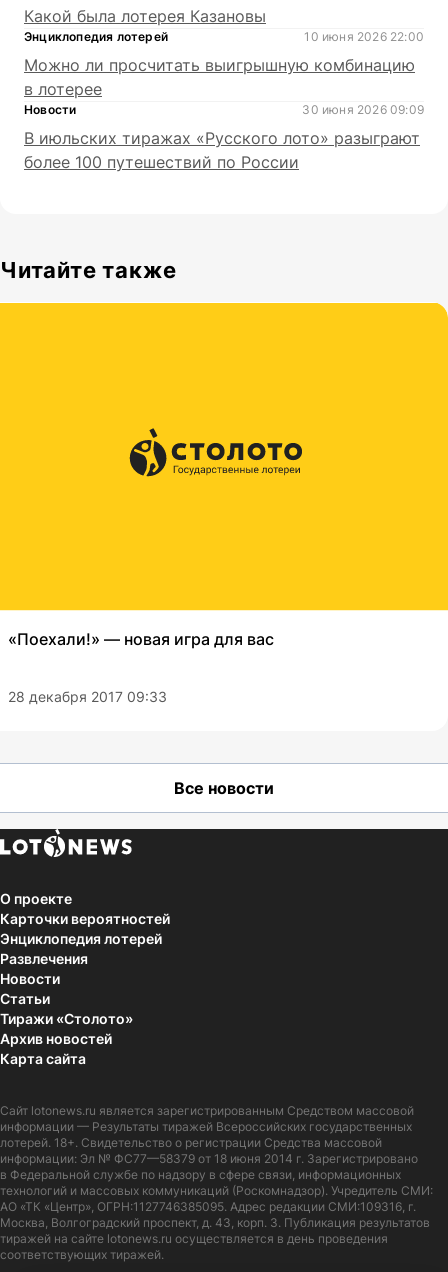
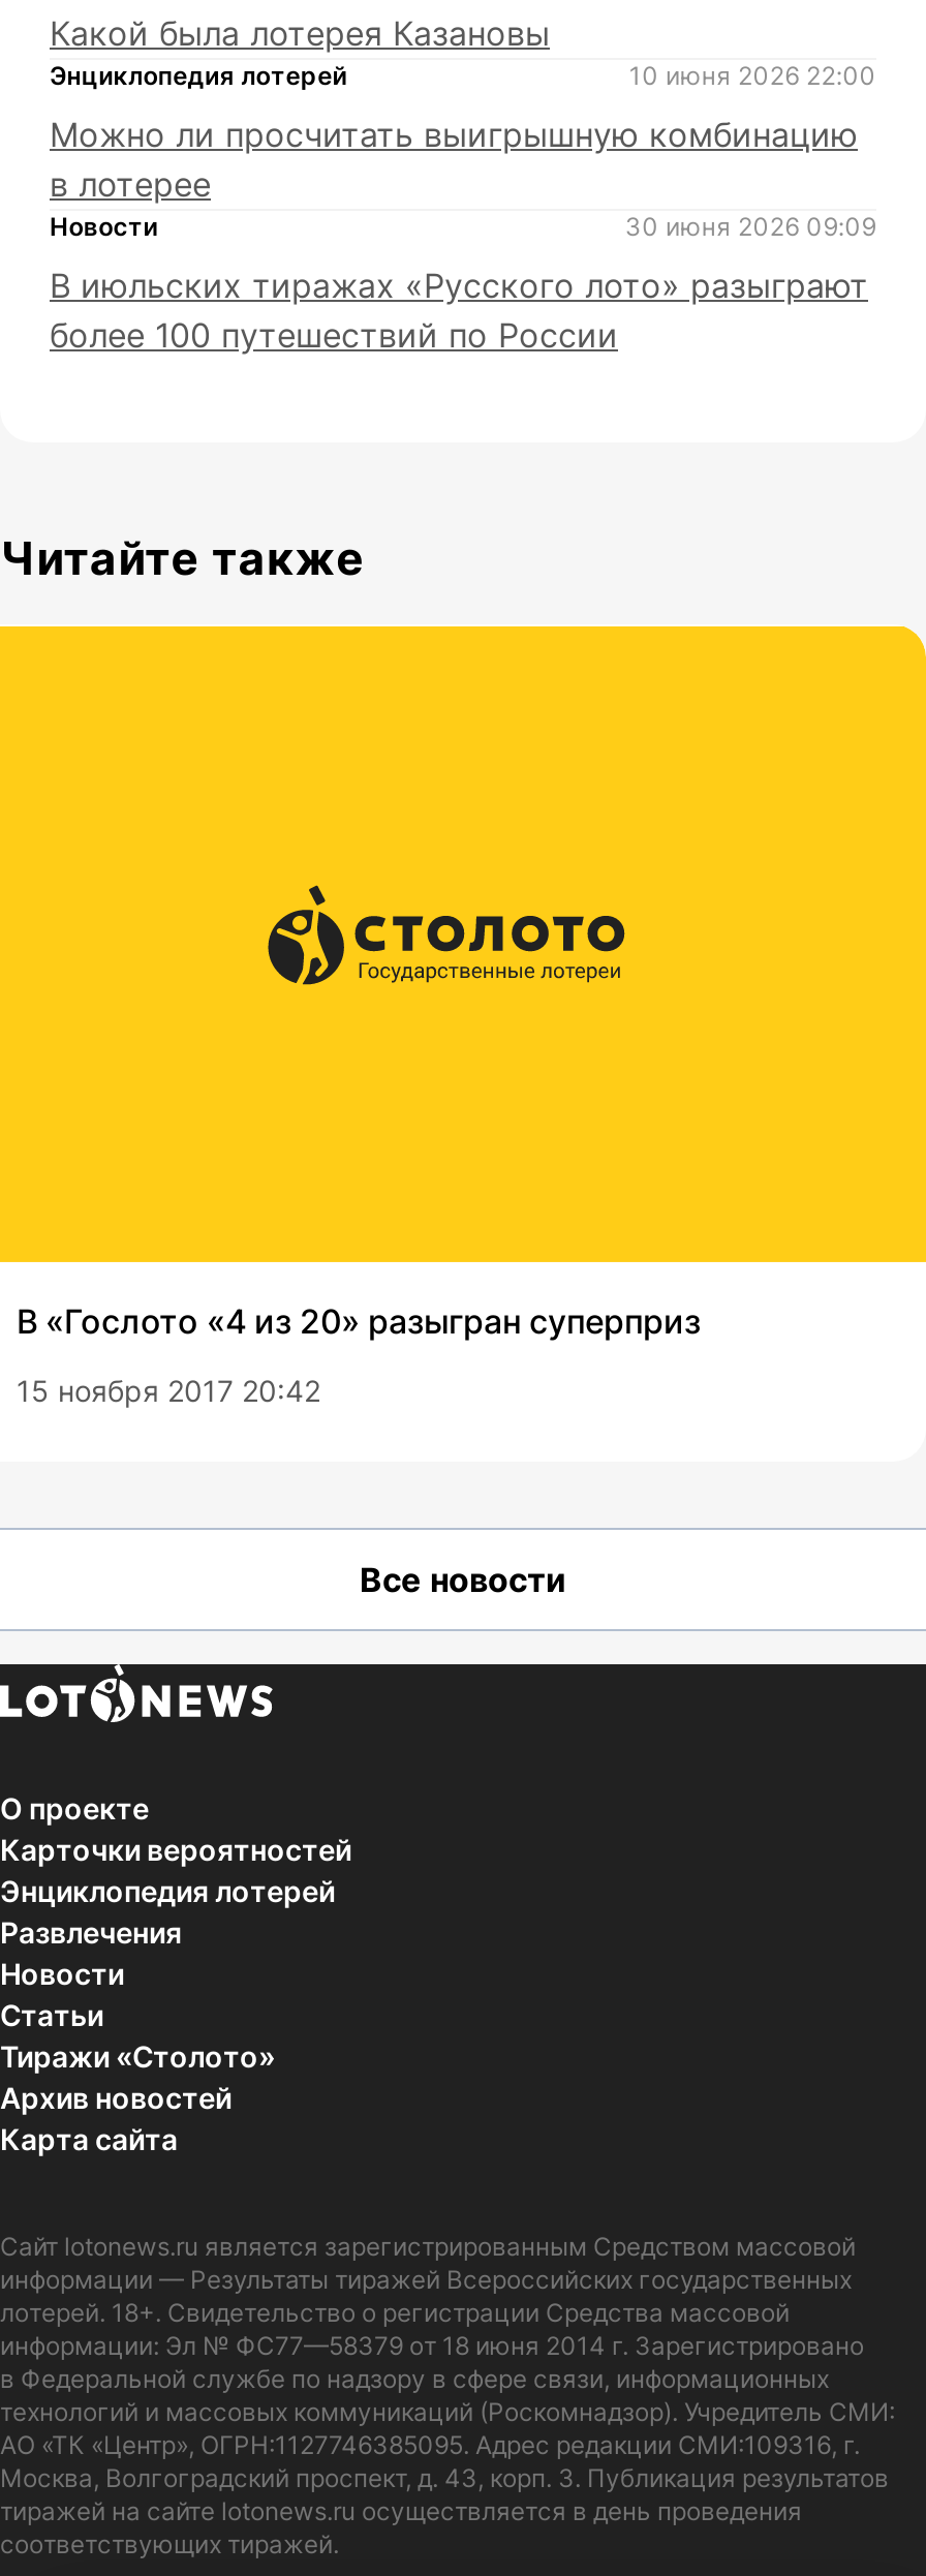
[8,629,274,649] «Поехали!» — новая игра для вас -> [17,1300,701,1341] В «Гослото «4 из 20» разыгран суперприз
[8,688,167,705] 28 декабря 2017 09:33 -> [17,1372,320,1407] 15 ноября 2017 20:42

